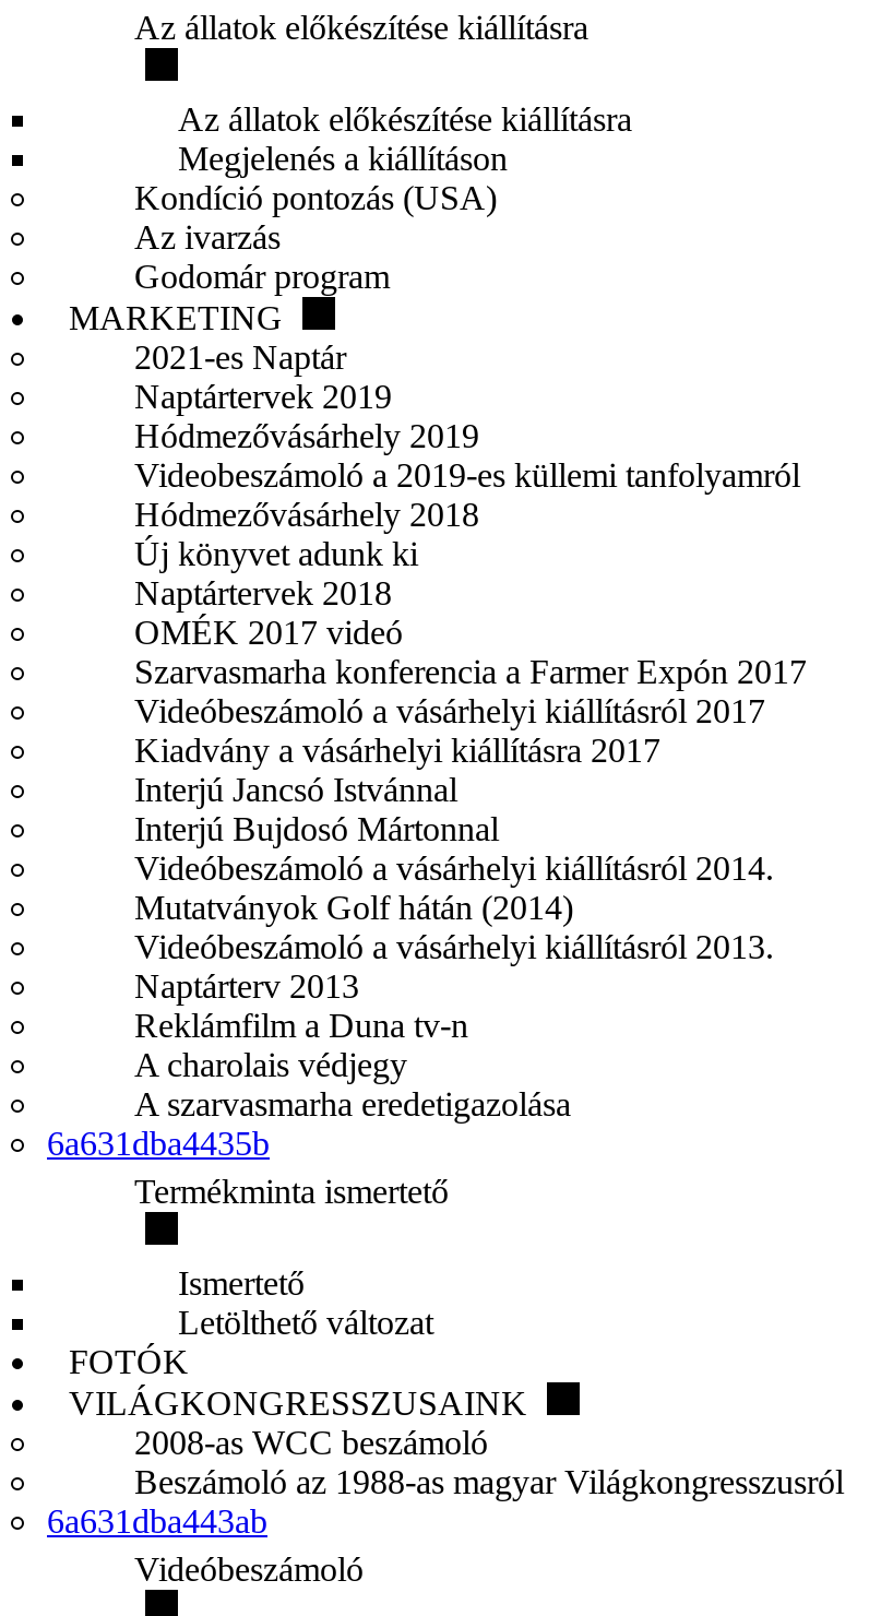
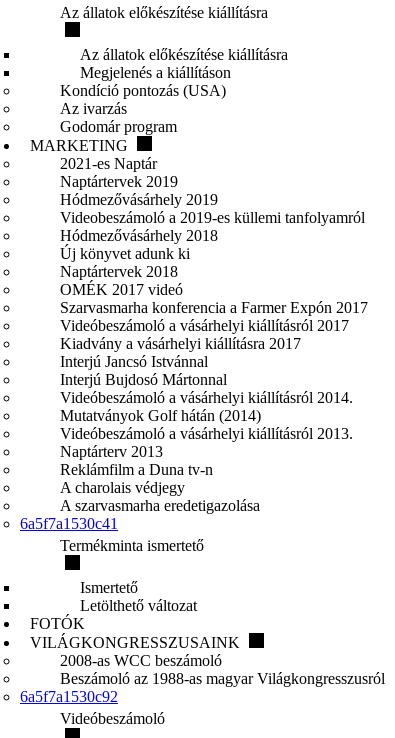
[47,1125,270,1162] 6a631dba4435b -> [20,515,118,532] 6a5f7a1530c41
[47,1502,267,1540] 6a631dba443ab -> [20,688,118,705] 6a5f7a1530c92

